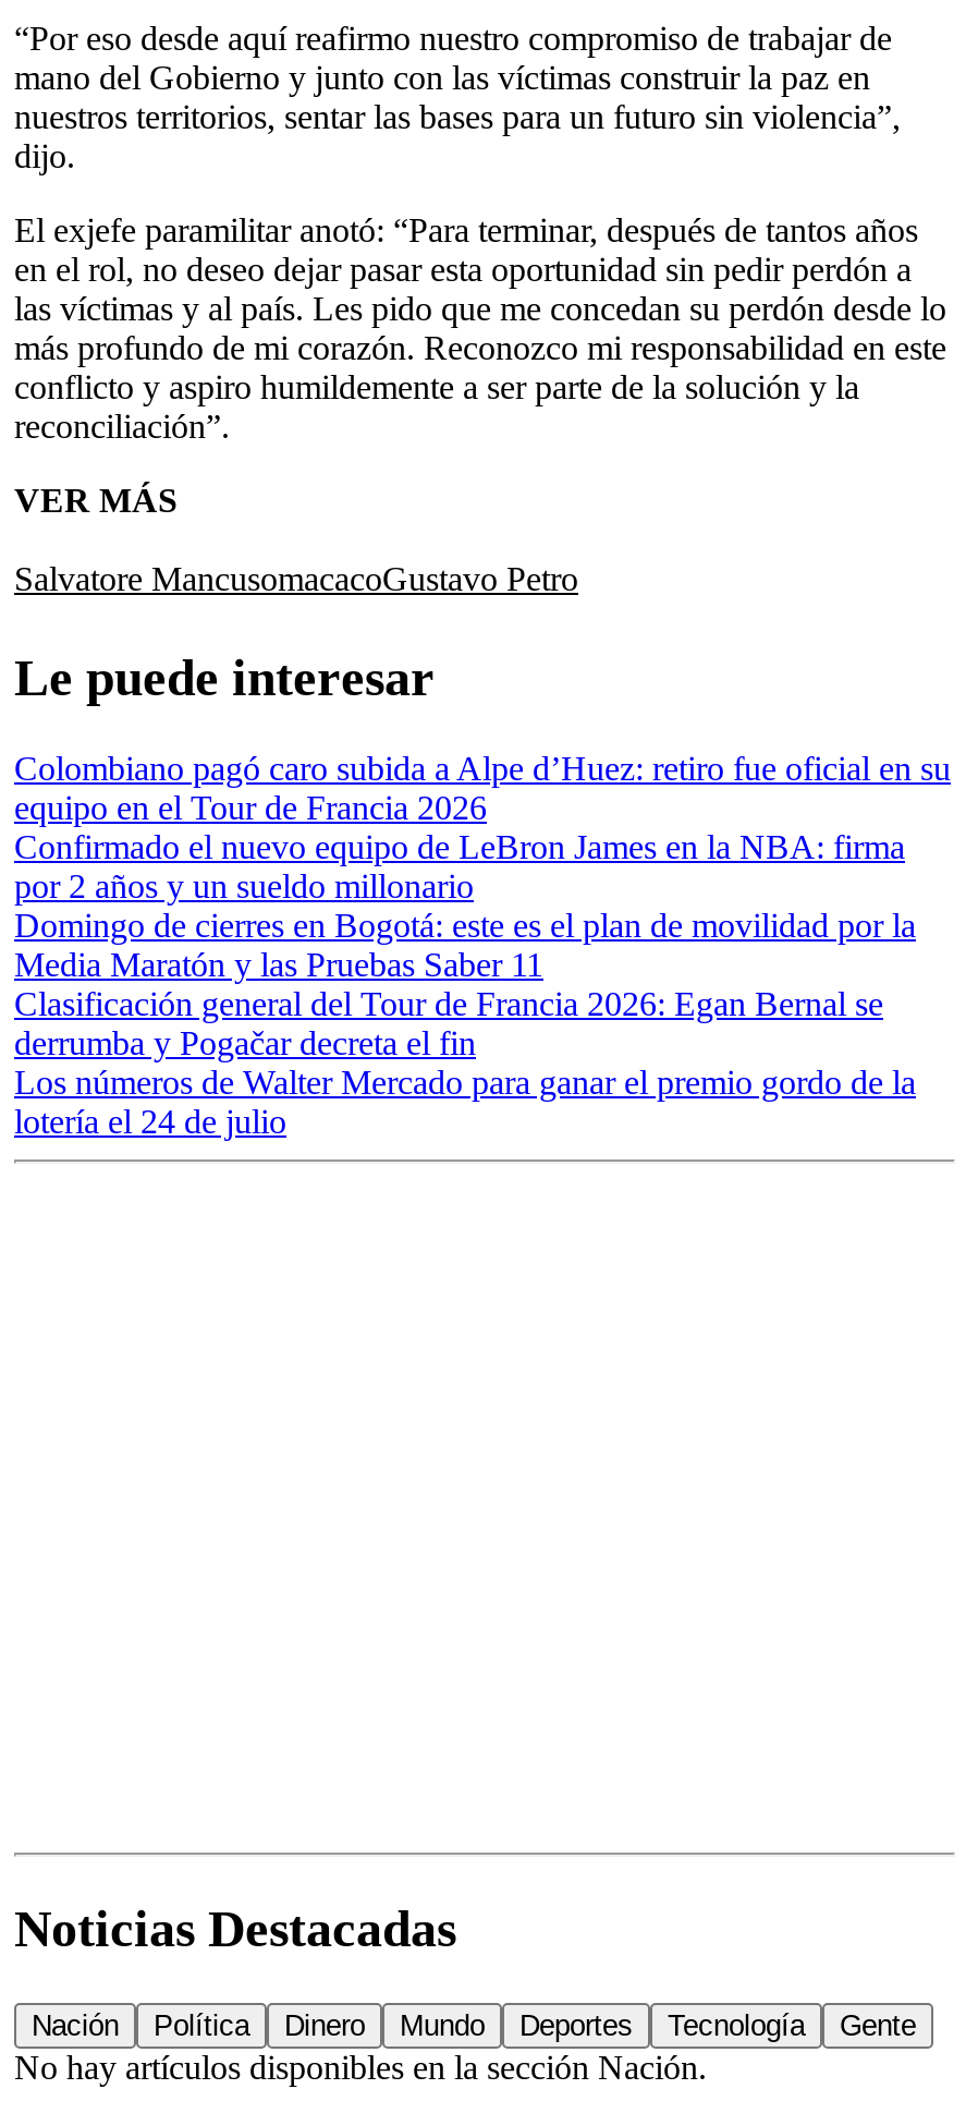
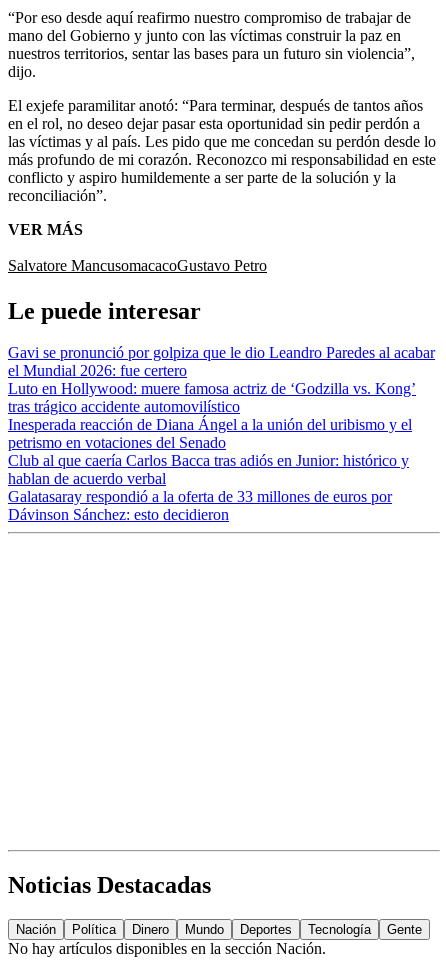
[14,751,951,1141] Colombiano pagó caro subida a Alpe d’Huez: retiro fue oficial en su | equipo en el Tour de Francia 2026 | Confirmado el nuevo equipo de LeBron James en la NBA: firma | por 2 años y un sueldo millonario | Domingo de cierres en Bogotá: este es el plan de movilidad por la | Media Maratón y las Pruebas Saber 11 | Clasificación general del Tour de Francia 2026: Egan Bernal se | derrumba y Pogačar decreta el fin | Los números de Walter Mercado para ganar el premio gordo de la | lotería el 24 de julio -> [8,344,435,523] Gavi se pronunció por golpiza que le dio Leandro Paredes al acabar | el Mundial 2026: fue certero | Luto en Hollywood: muere famosa actriz de ‘Godzilla vs. Kong’ | tras trágico accidente automovilístico | Inesperada reacción de Diana Ángel a la unión del uribismo y el | petrismo en votaciones del Senado | Club al que caería Carlos Bacca tras adiós en Junior: histórico y | hablan de acuerdo verbal | Galatasaray respondió a la oferta de 33 millones de euros por | Dávinson Sánchez: esto decidieron

